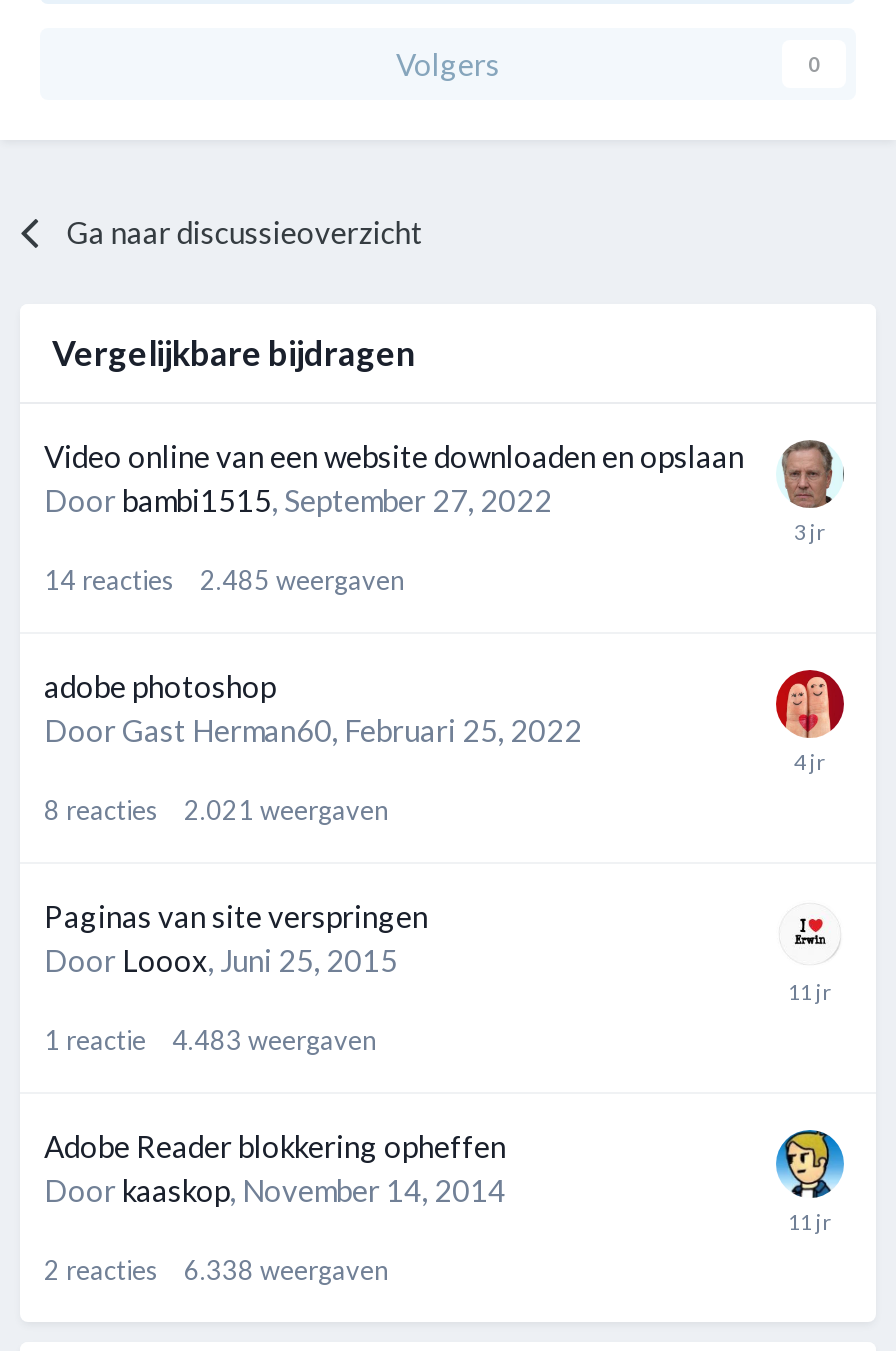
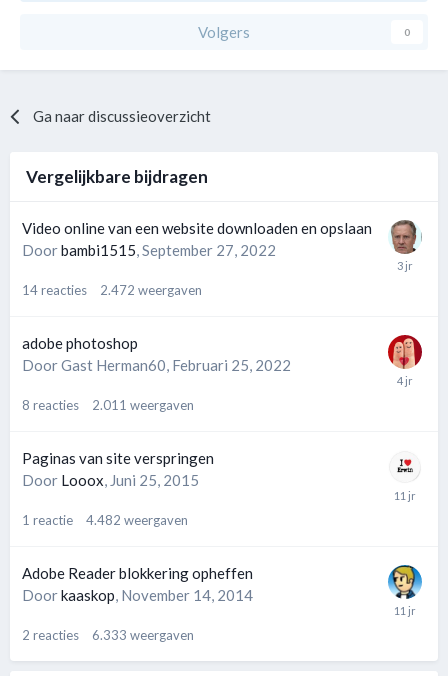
[44,564,404,596] 14 reacties 2.485 weergaven -> [22,282,202,298] 14 reacties 2.472 weergaven
[44,794,388,826] 8 reacties 2.021 weergaven -> [22,397,194,413] 8 reacties 2.011 weergaven
[44,1024,376,1056] 1 reactie 4.483 weergaven -> [22,512,188,528] 1 reactie 4.482 weergaven
[44,1254,388,1286] 2 reacties 6.338 weergaven -> [22,627,194,643] 2 reacties 6.333 weergaven

